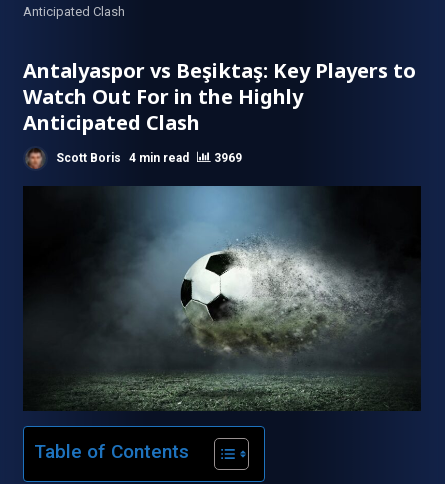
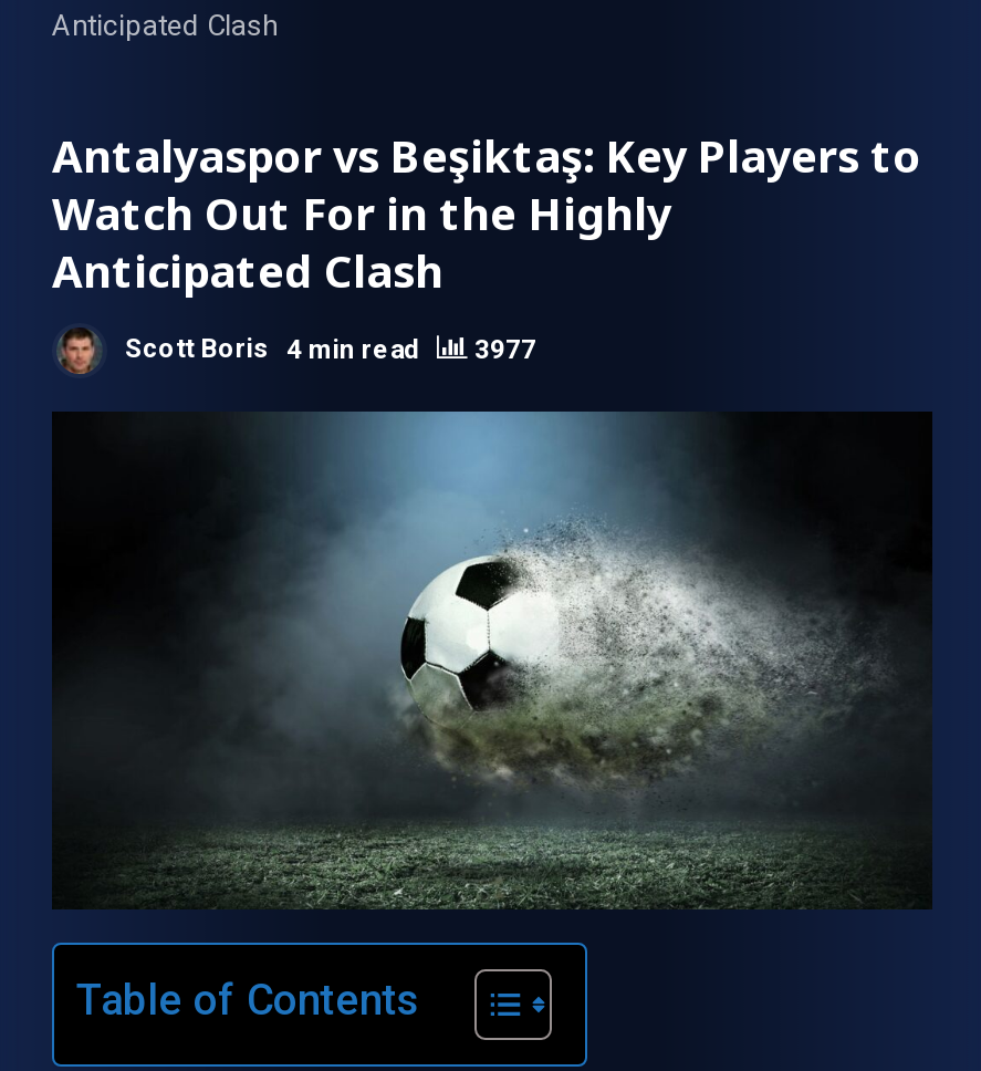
[53,151,242,165] Scott Boris 4 min read 3969 -> [118,334,536,365] Scott Boris 4 min read 3977

